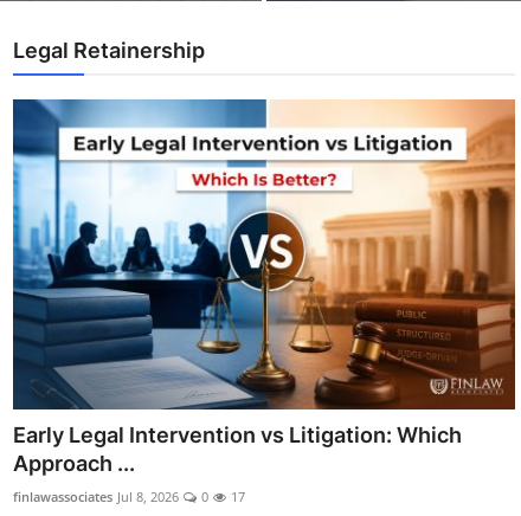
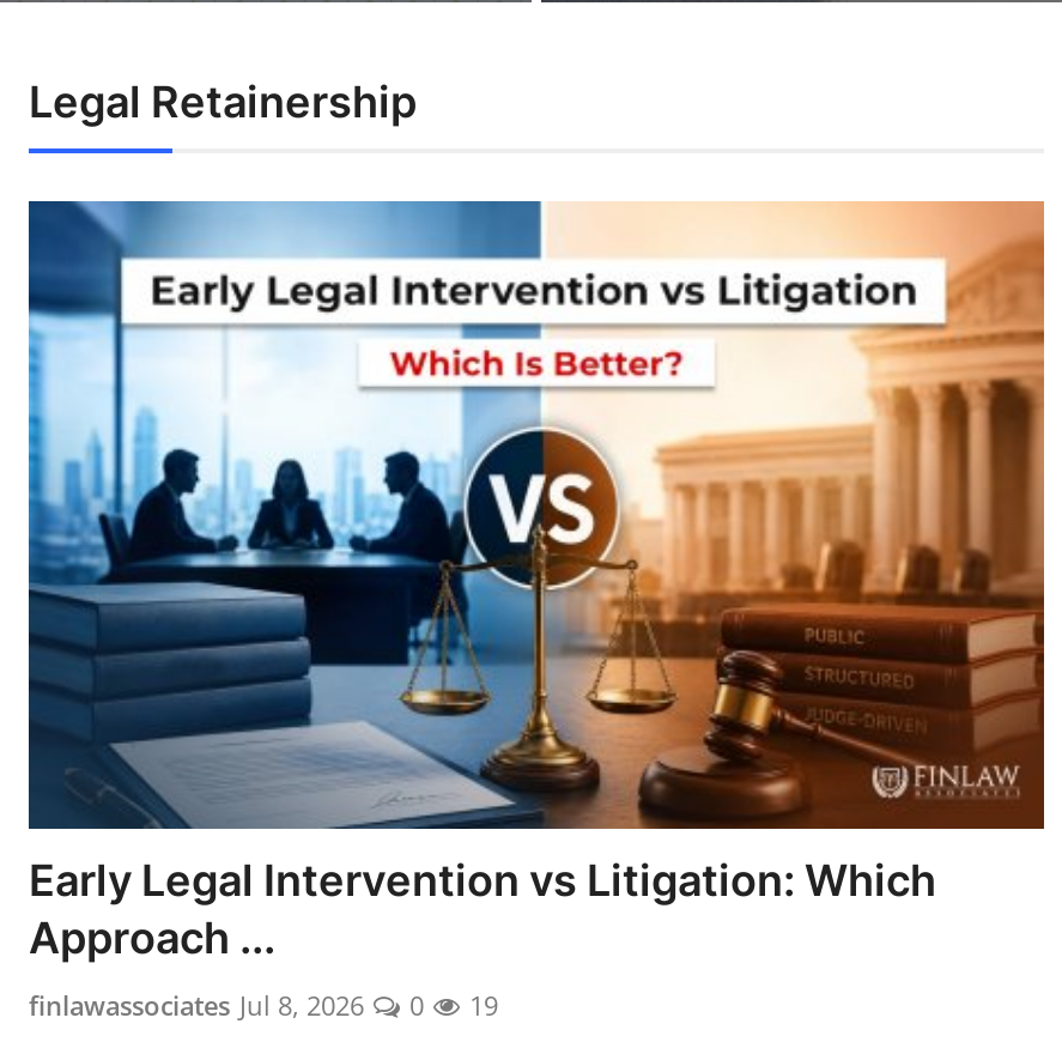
[13,488,245,506] finlawassociates Jul 8, 2026 0 17 -> [29,988,498,1024] finlawassociates Jul 8, 2026 0 19

